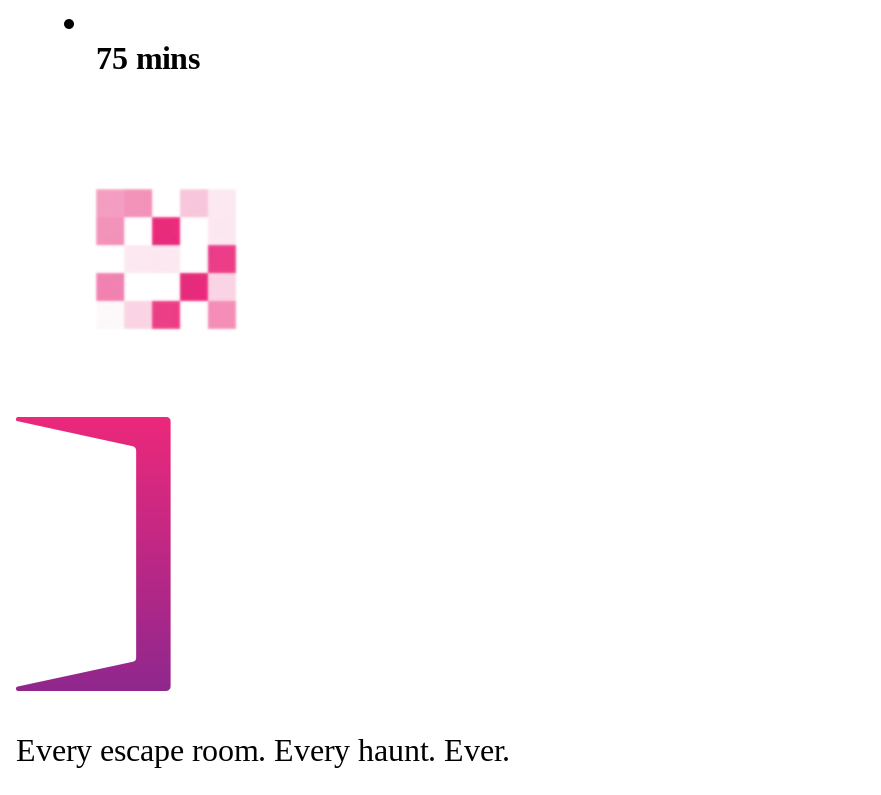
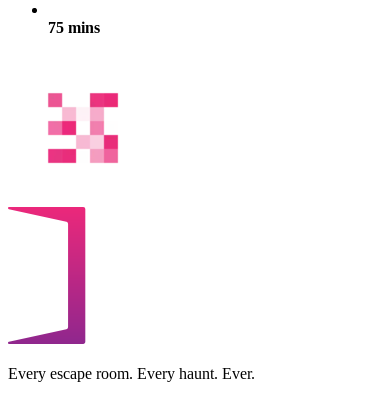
[94,187,238,331] [image] -> [47,92,119,164] [image]

